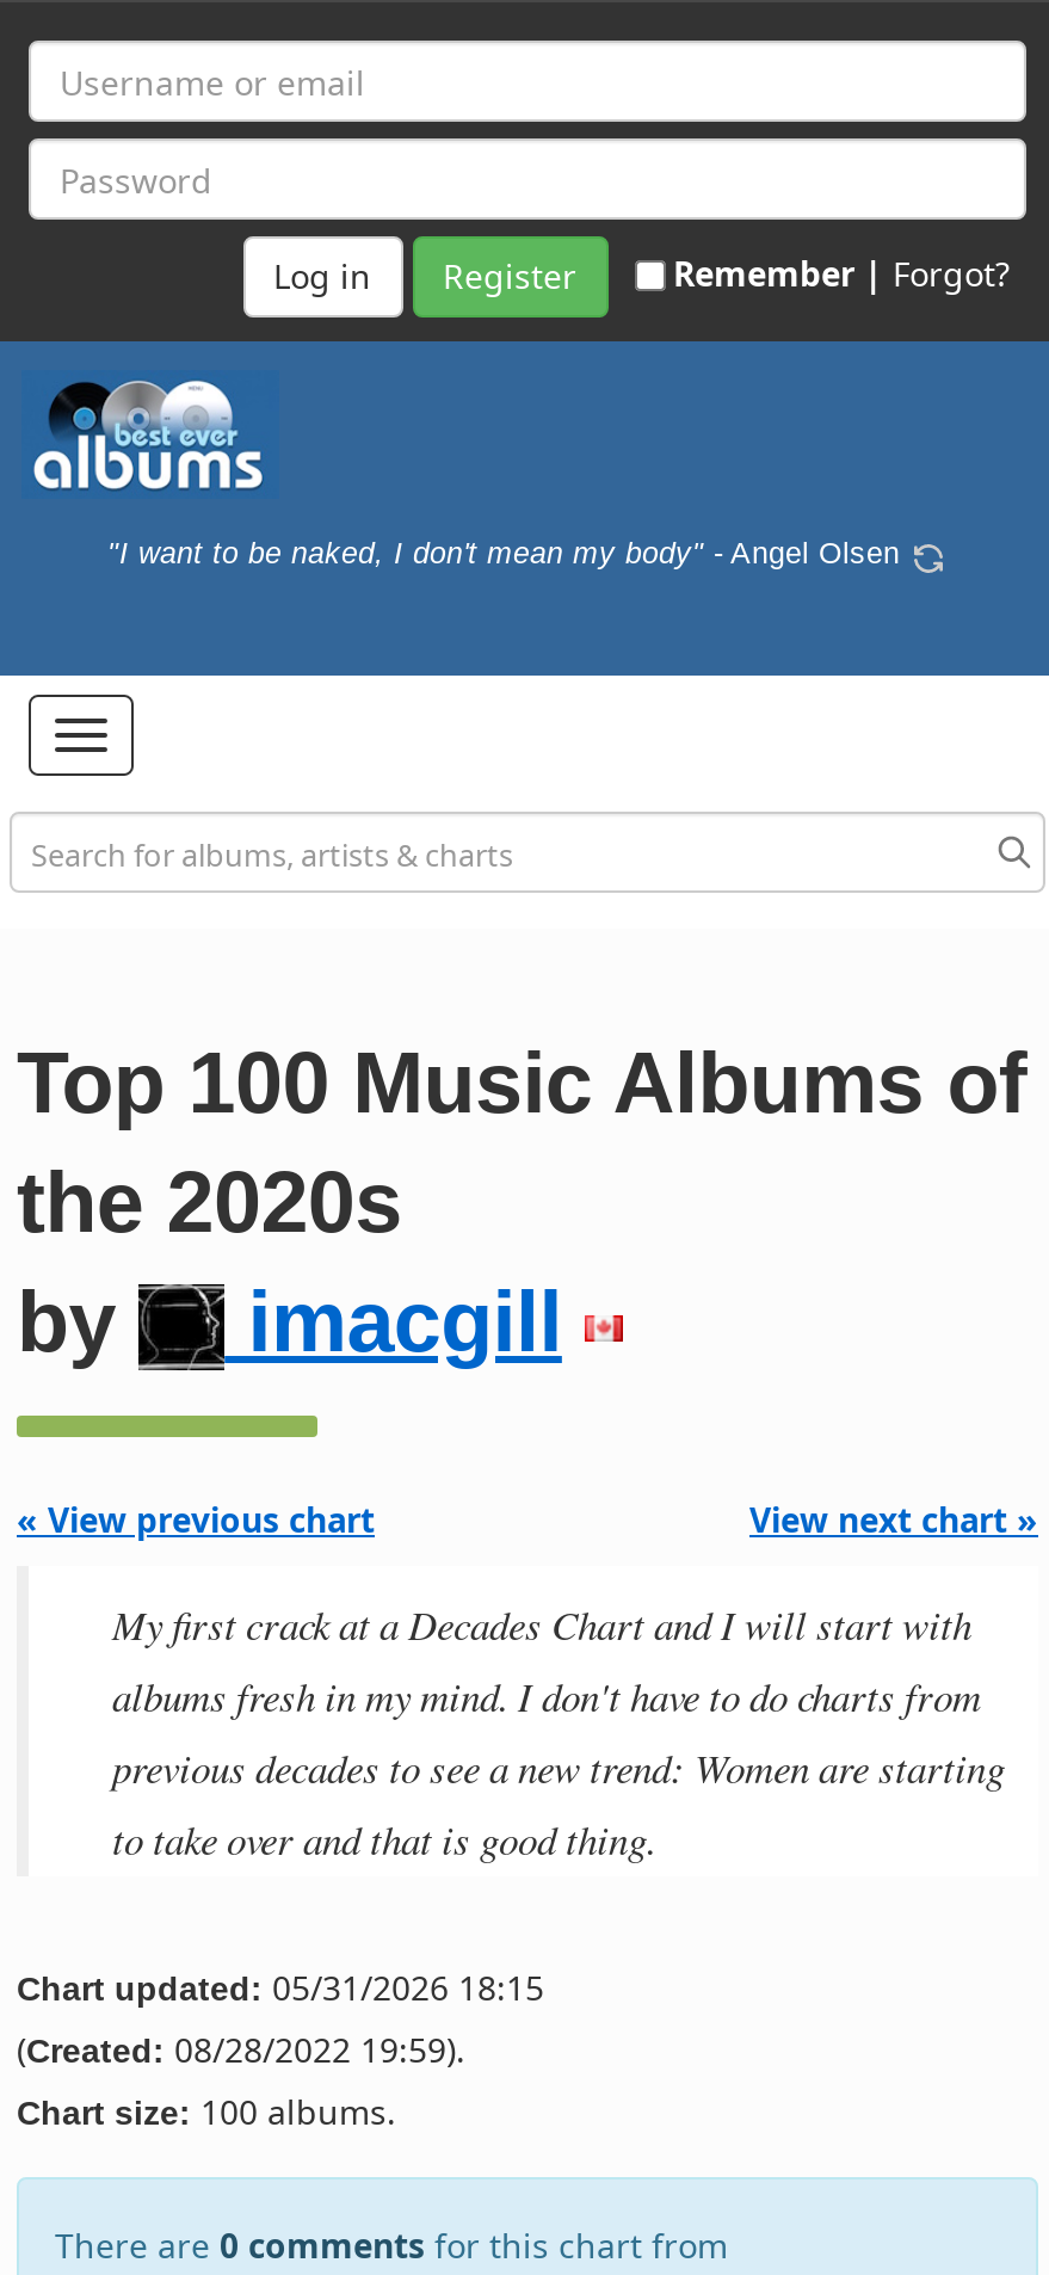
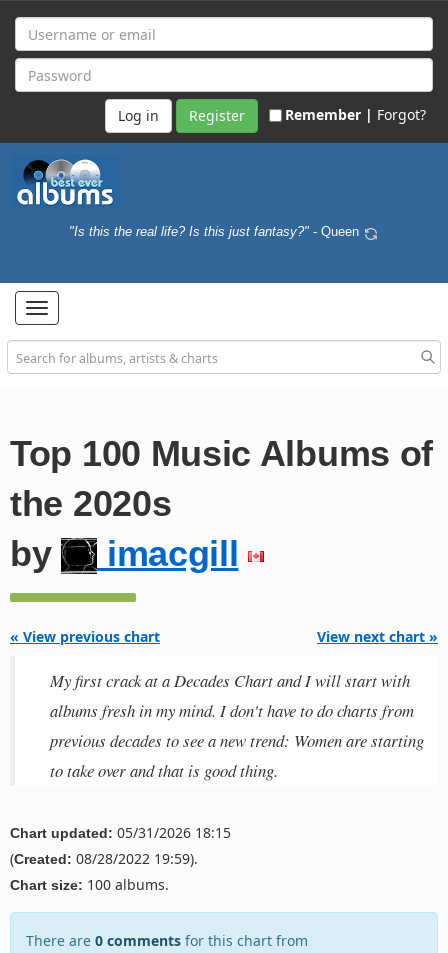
[107,536,909,569] "I want to be naked, I don't mean my body" - Angel Olsen -> [69,224,363,238] "Is this the real life? Is this just fantasy?" - Queen

